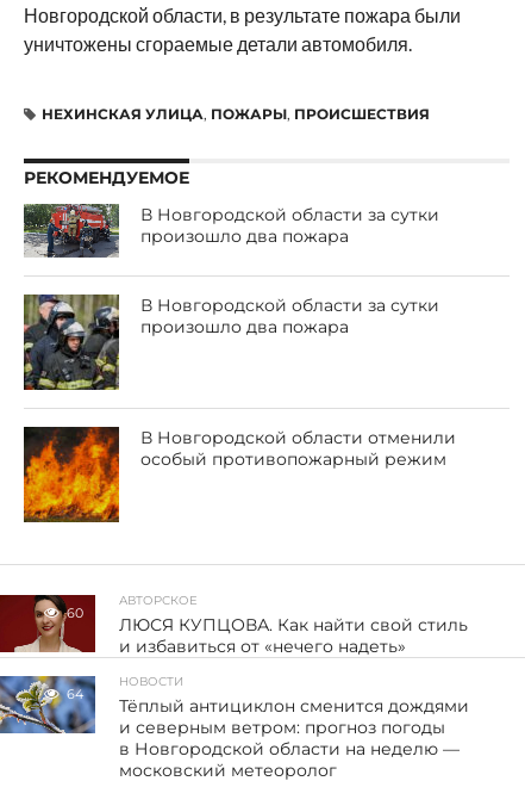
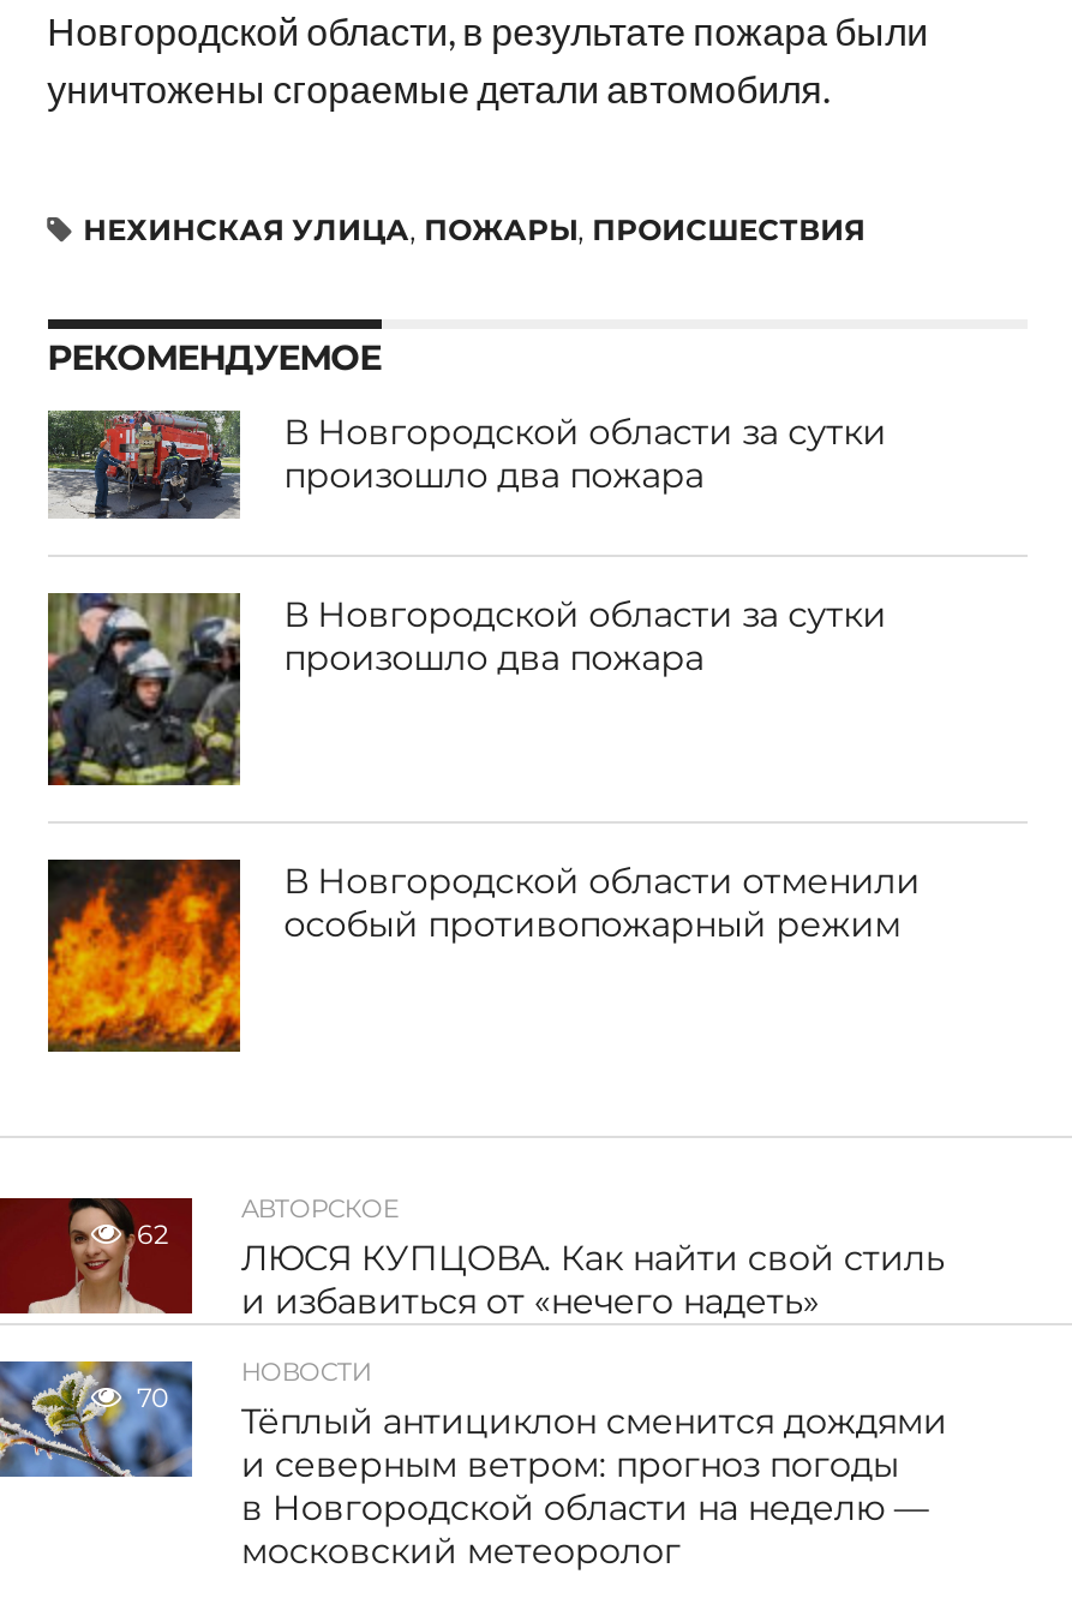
[67,605,83,621] 60 -> [137,1218,168,1251] 62
[67,686,83,702] 64 -> [137,1381,168,1415] 70

